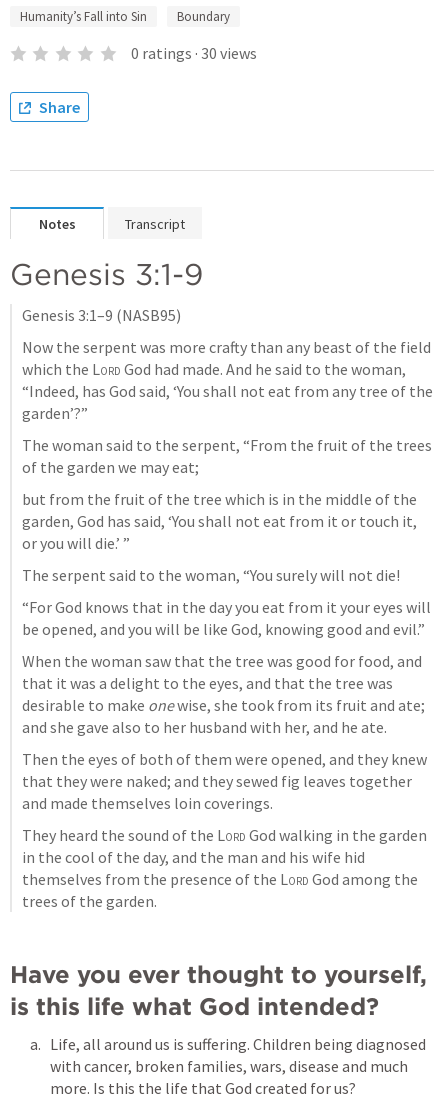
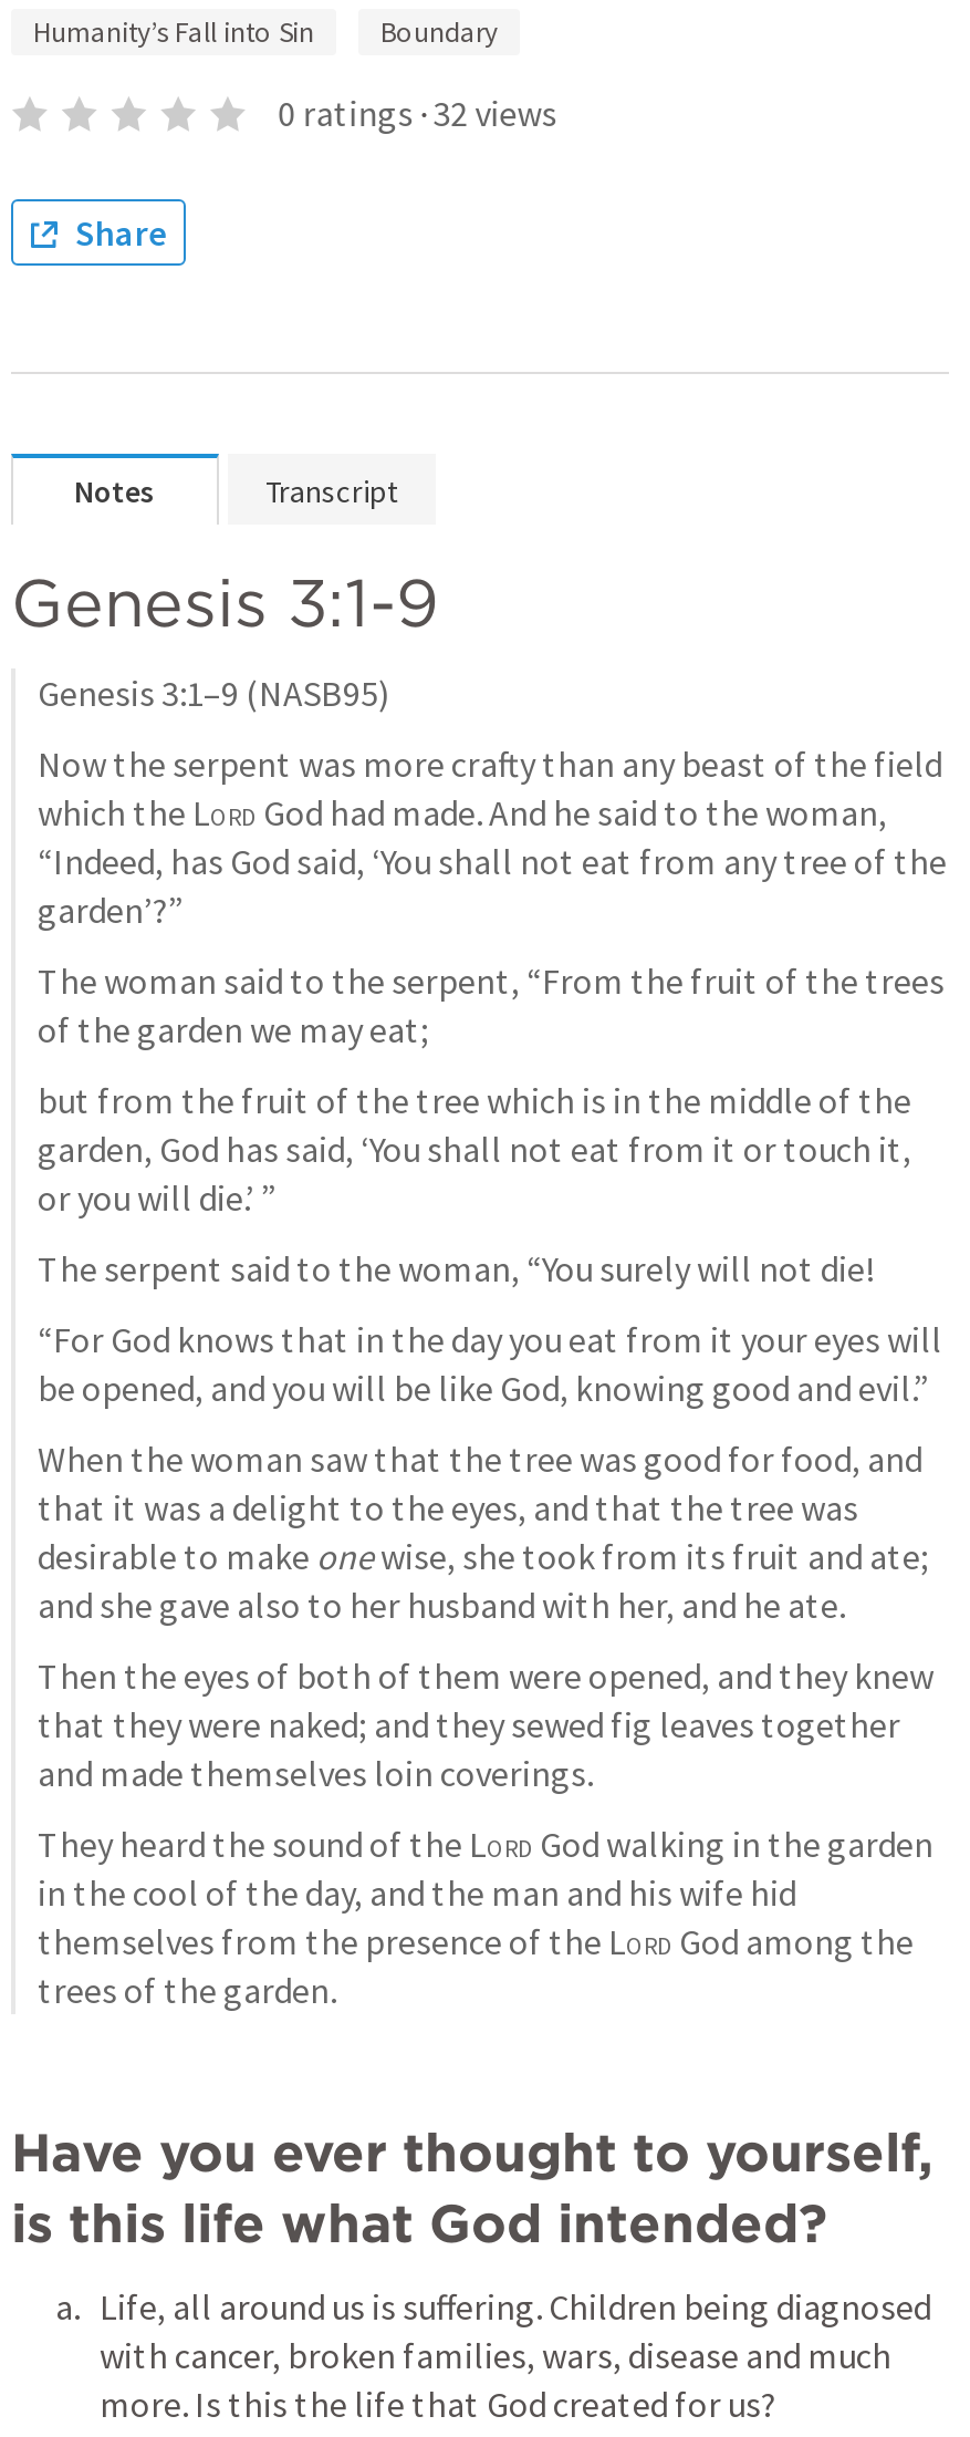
[131,43,257,63] 0 ratings · 30 views -> [278,91,557,135] 0 ratings · 32 views

